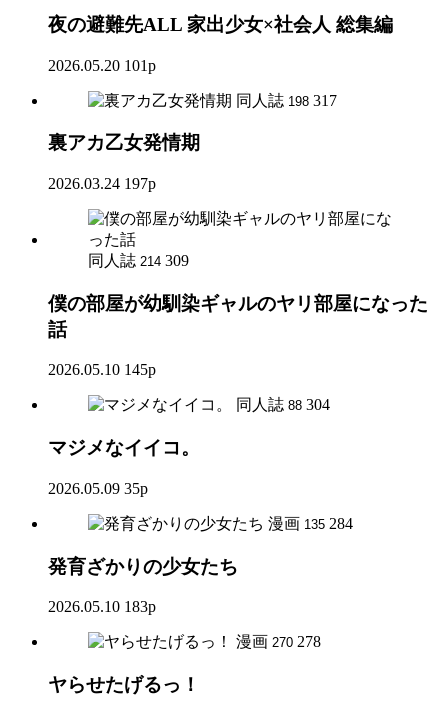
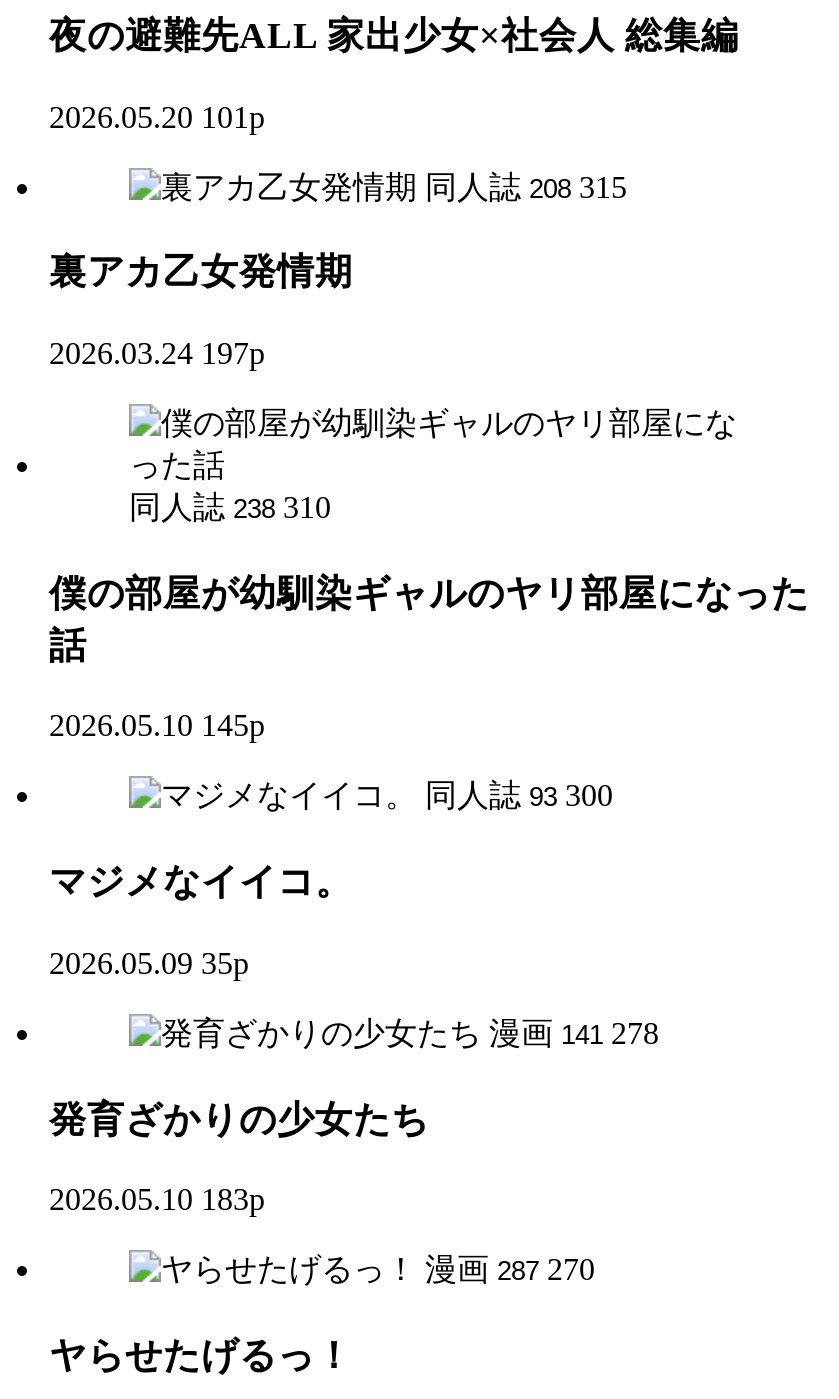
[236,91,337,108] 同人誌 198 317 -> [425,169,627,203] 同人誌 208 315
[88,252,189,269] 同人誌 214 309 -> [129,490,331,524] 同人誌 238 310
[236,396,330,413] 同人誌 88 304 -> [425,779,613,813] 同人誌 93 300
[268,515,353,532] 漫画 135 284 -> [489,1016,659,1050] 漫画 141 278
[236,633,321,650] 漫画 270 278 -> [425,1252,595,1286] 漫画 287 270

